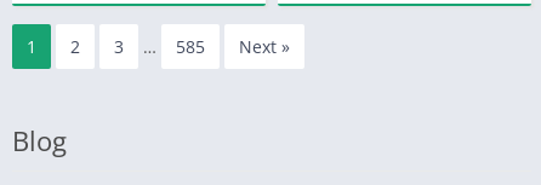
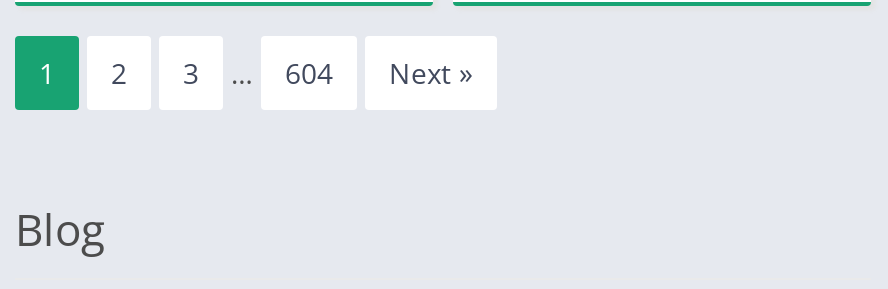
[176,35,205,58] 585 -> [285,54,333,92] 604

